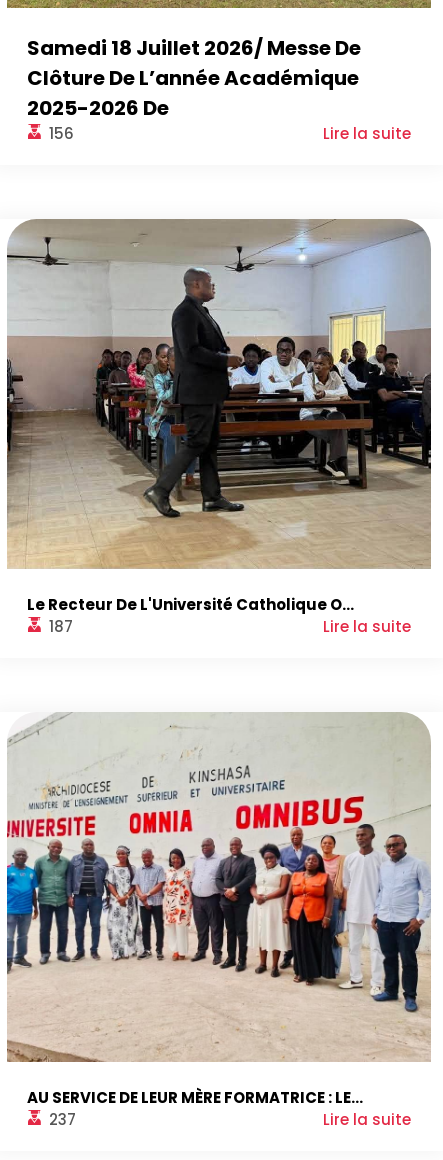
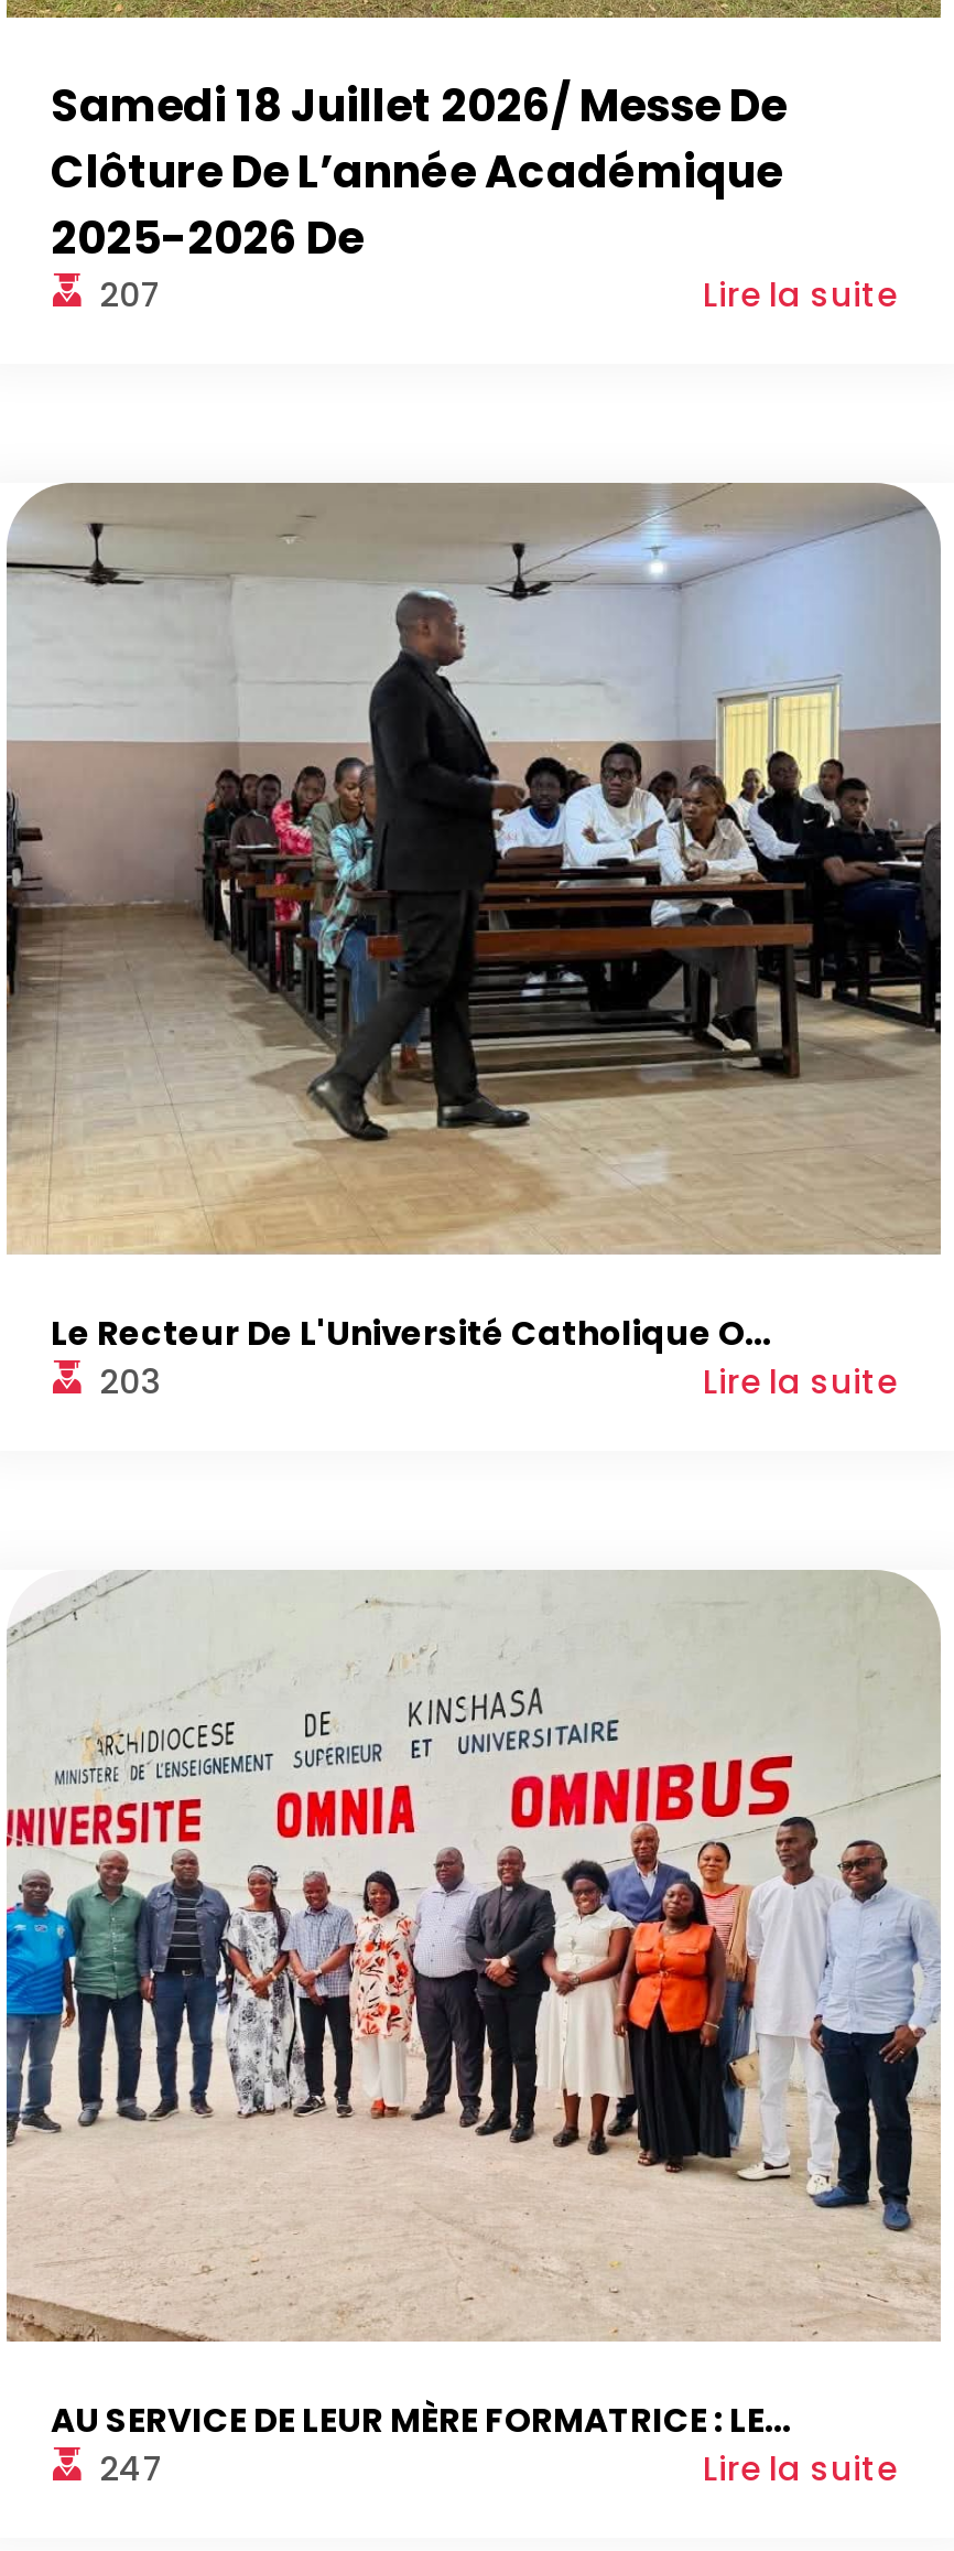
[49,122,74,143] 156 -> [99,269,161,315] 207
[49,615,73,636] 187 -> [99,1356,161,1402] 203
[49,1108,76,1129] 237 -> [99,2443,163,2489] 247

